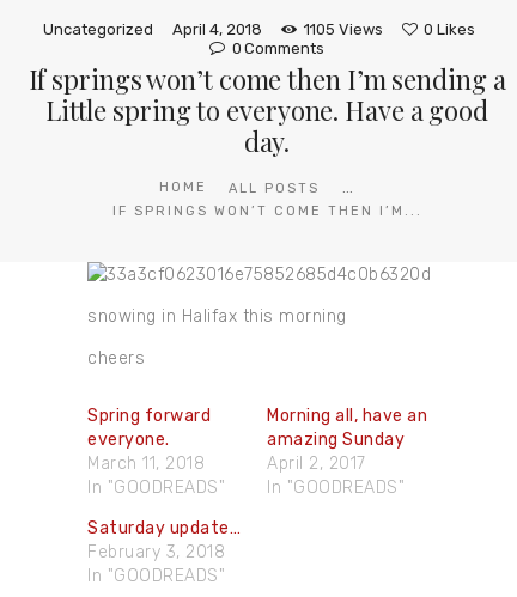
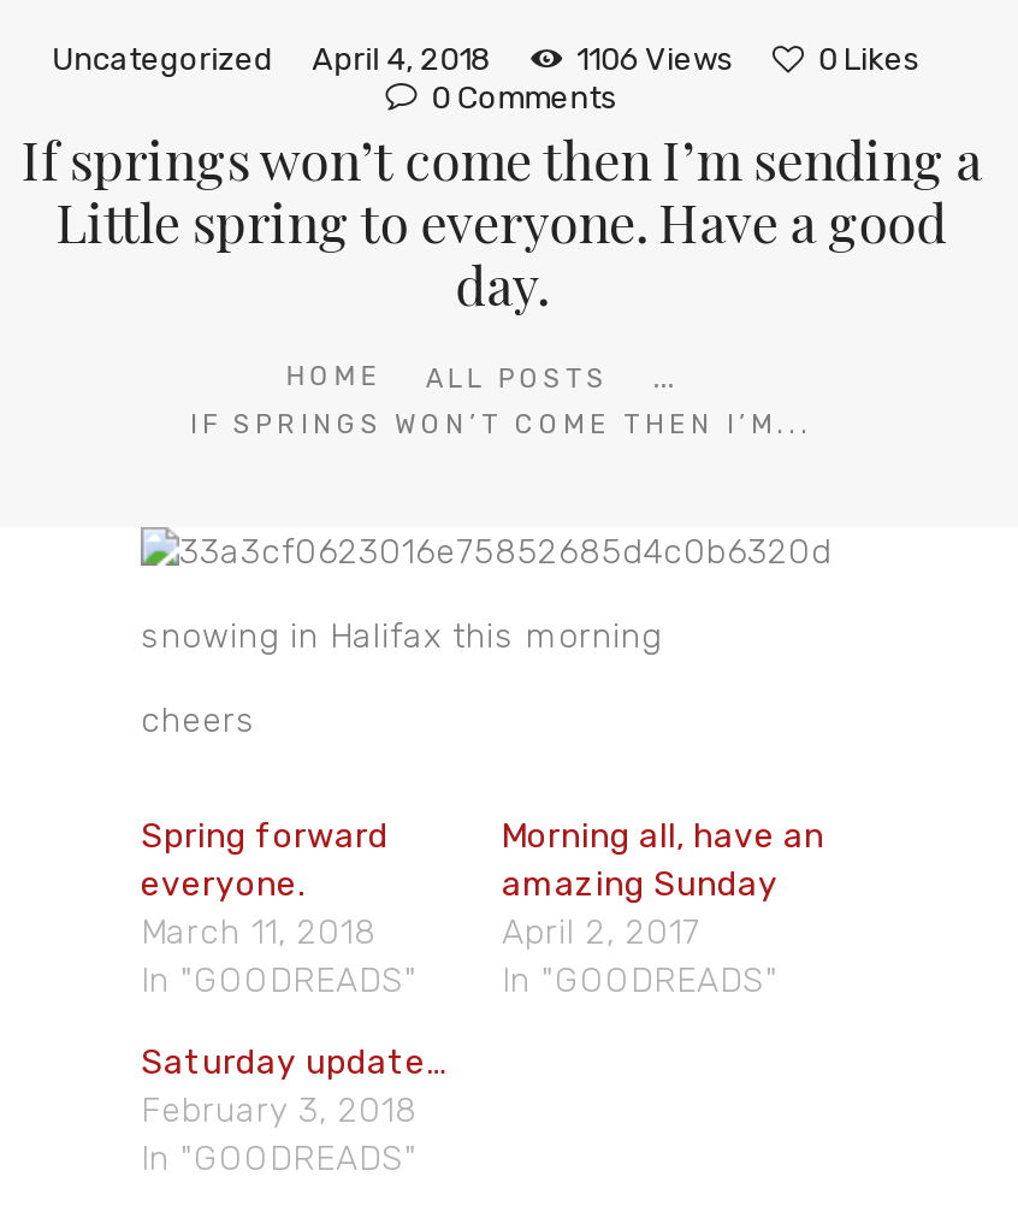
[304,20,382,38] 1105 Views -> [576,40,734,77] 1106 Views

